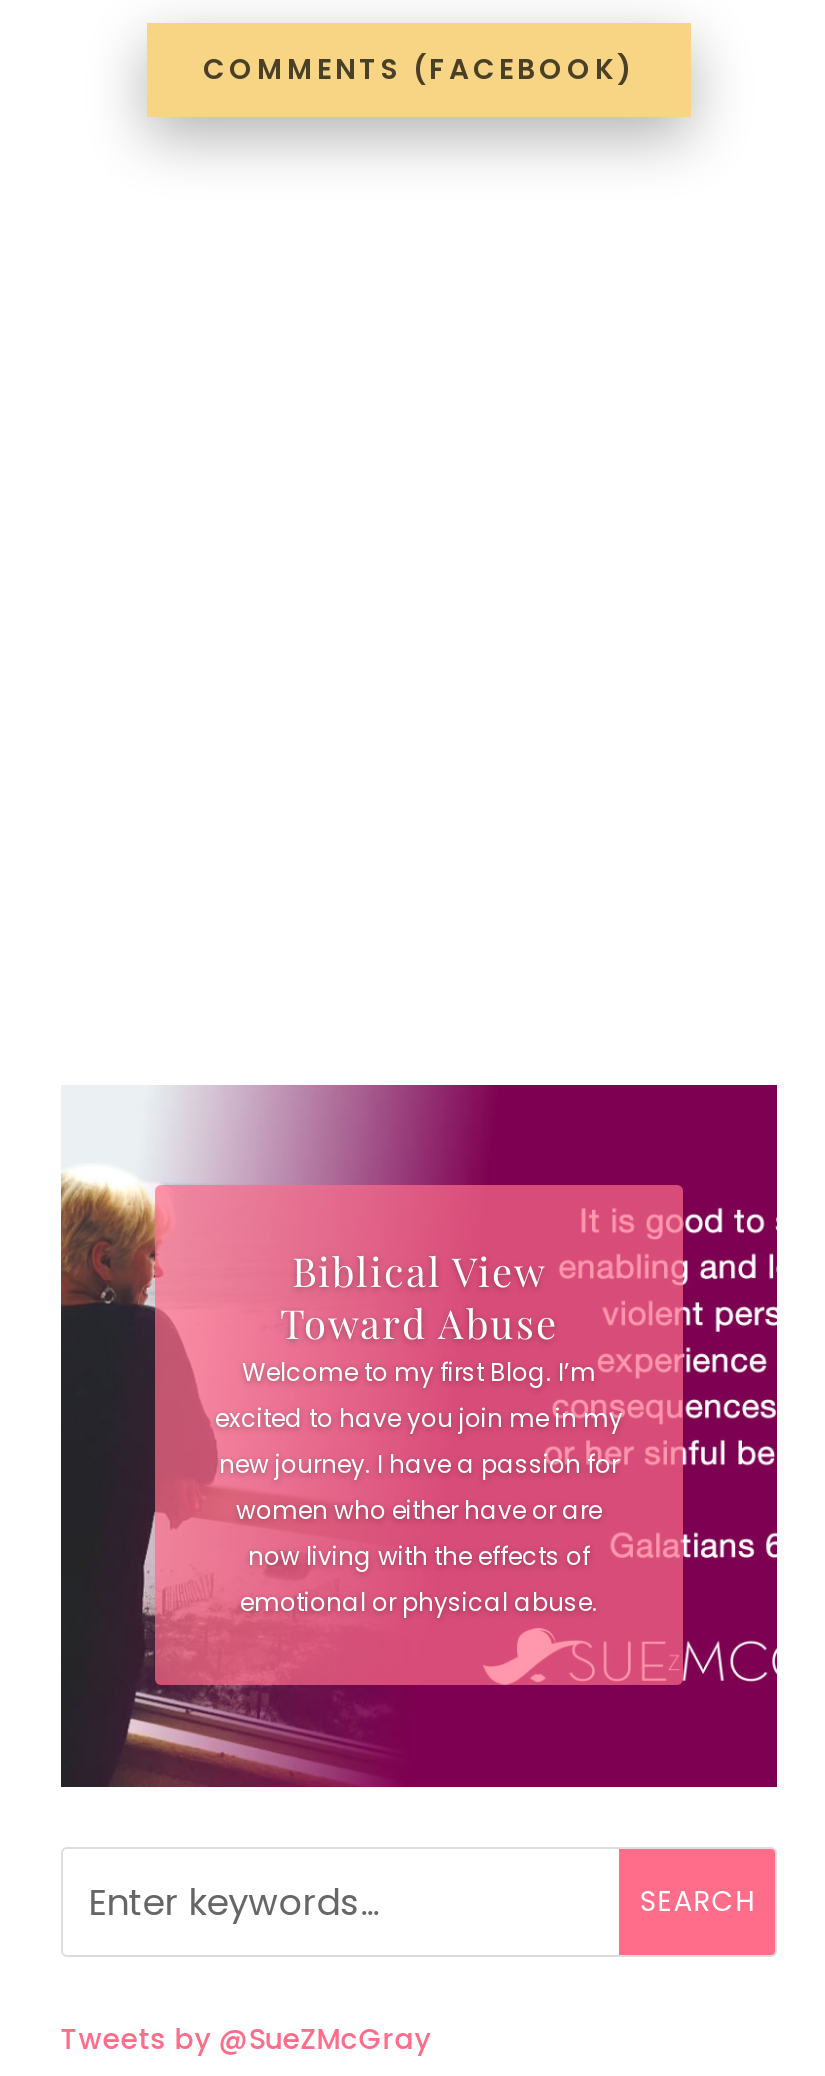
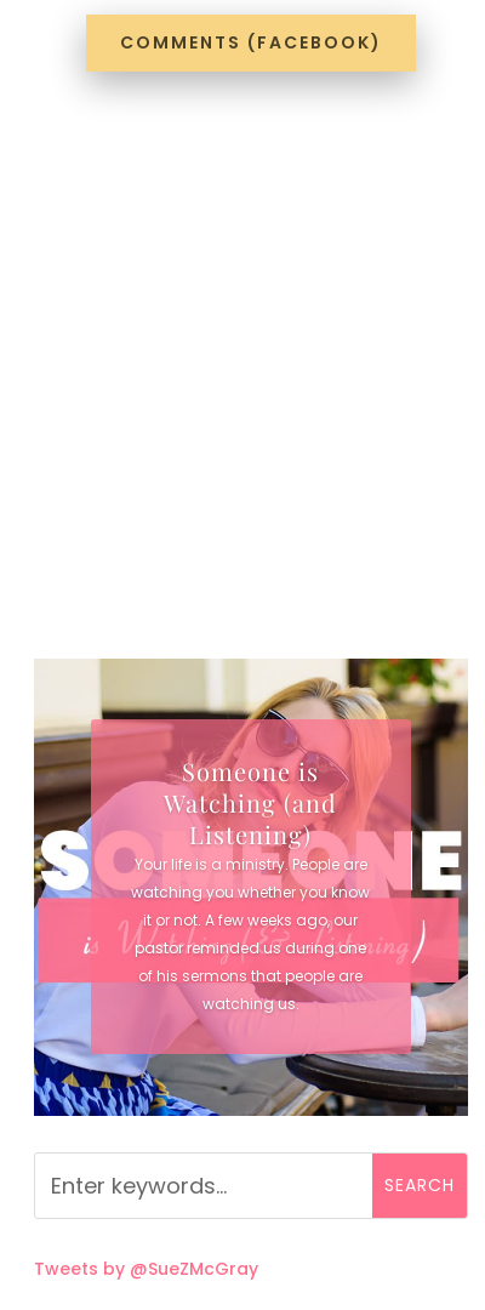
[59,1083,779,1789] [image] | Biblical View | Toward Abuse | Welcome to my first Blog. I’m | excited to have you join me in my | new journey. I have a passion for | women who either have or are | now living with the effects of | emotional or physical abuse. -> [33,657,469,1117] [image] | Someone is | Watching (and | Listening) | Your life is a ministry. People are | watching you whether you know | it or not. A few weeks ago, our | pastor reminded us during one | of his sermons that people are | watching us.

